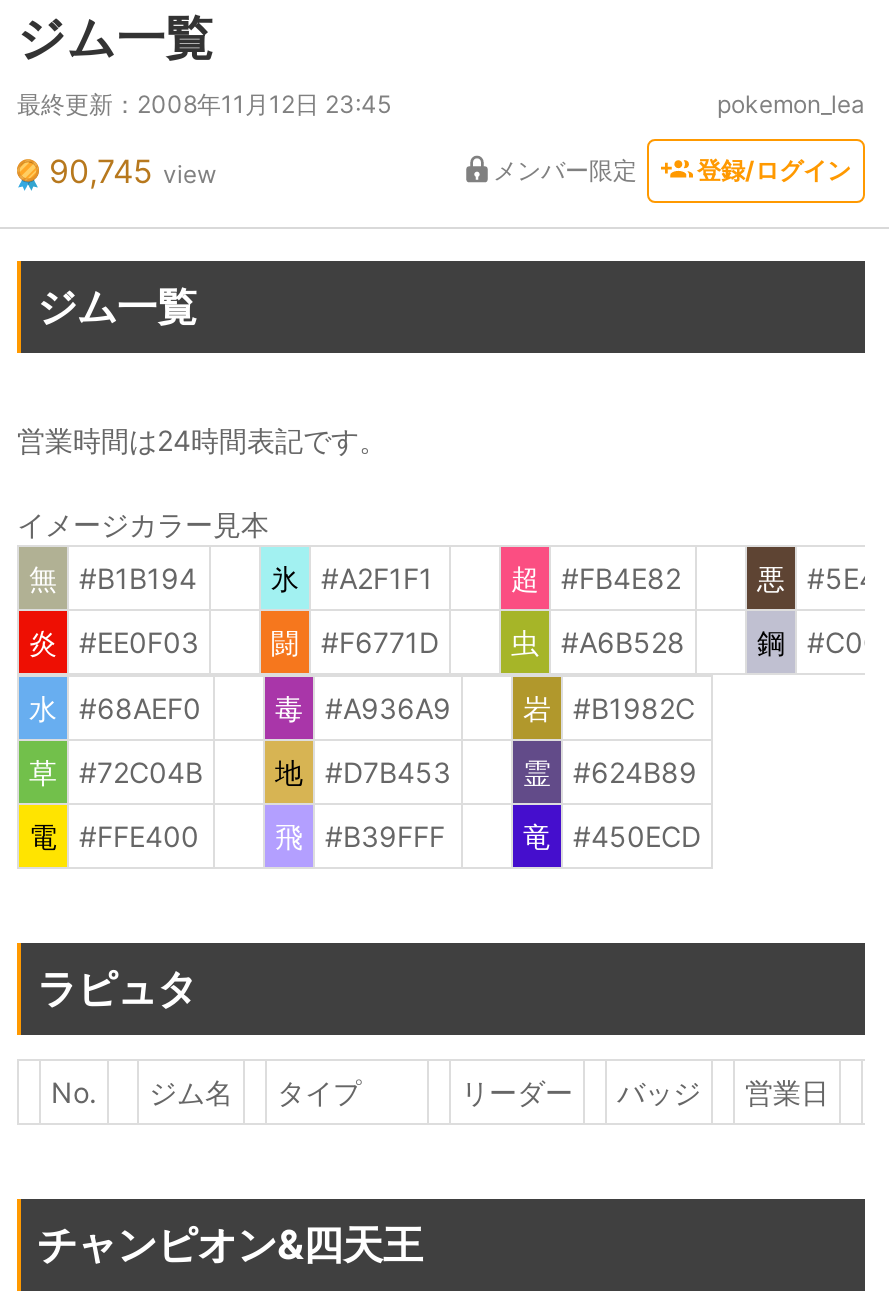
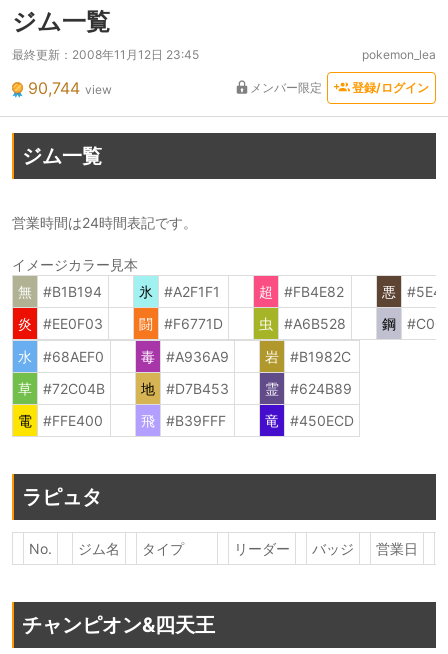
[49,151,217,191] 90,745 view -> [28,78,112,98] 90,744 view

